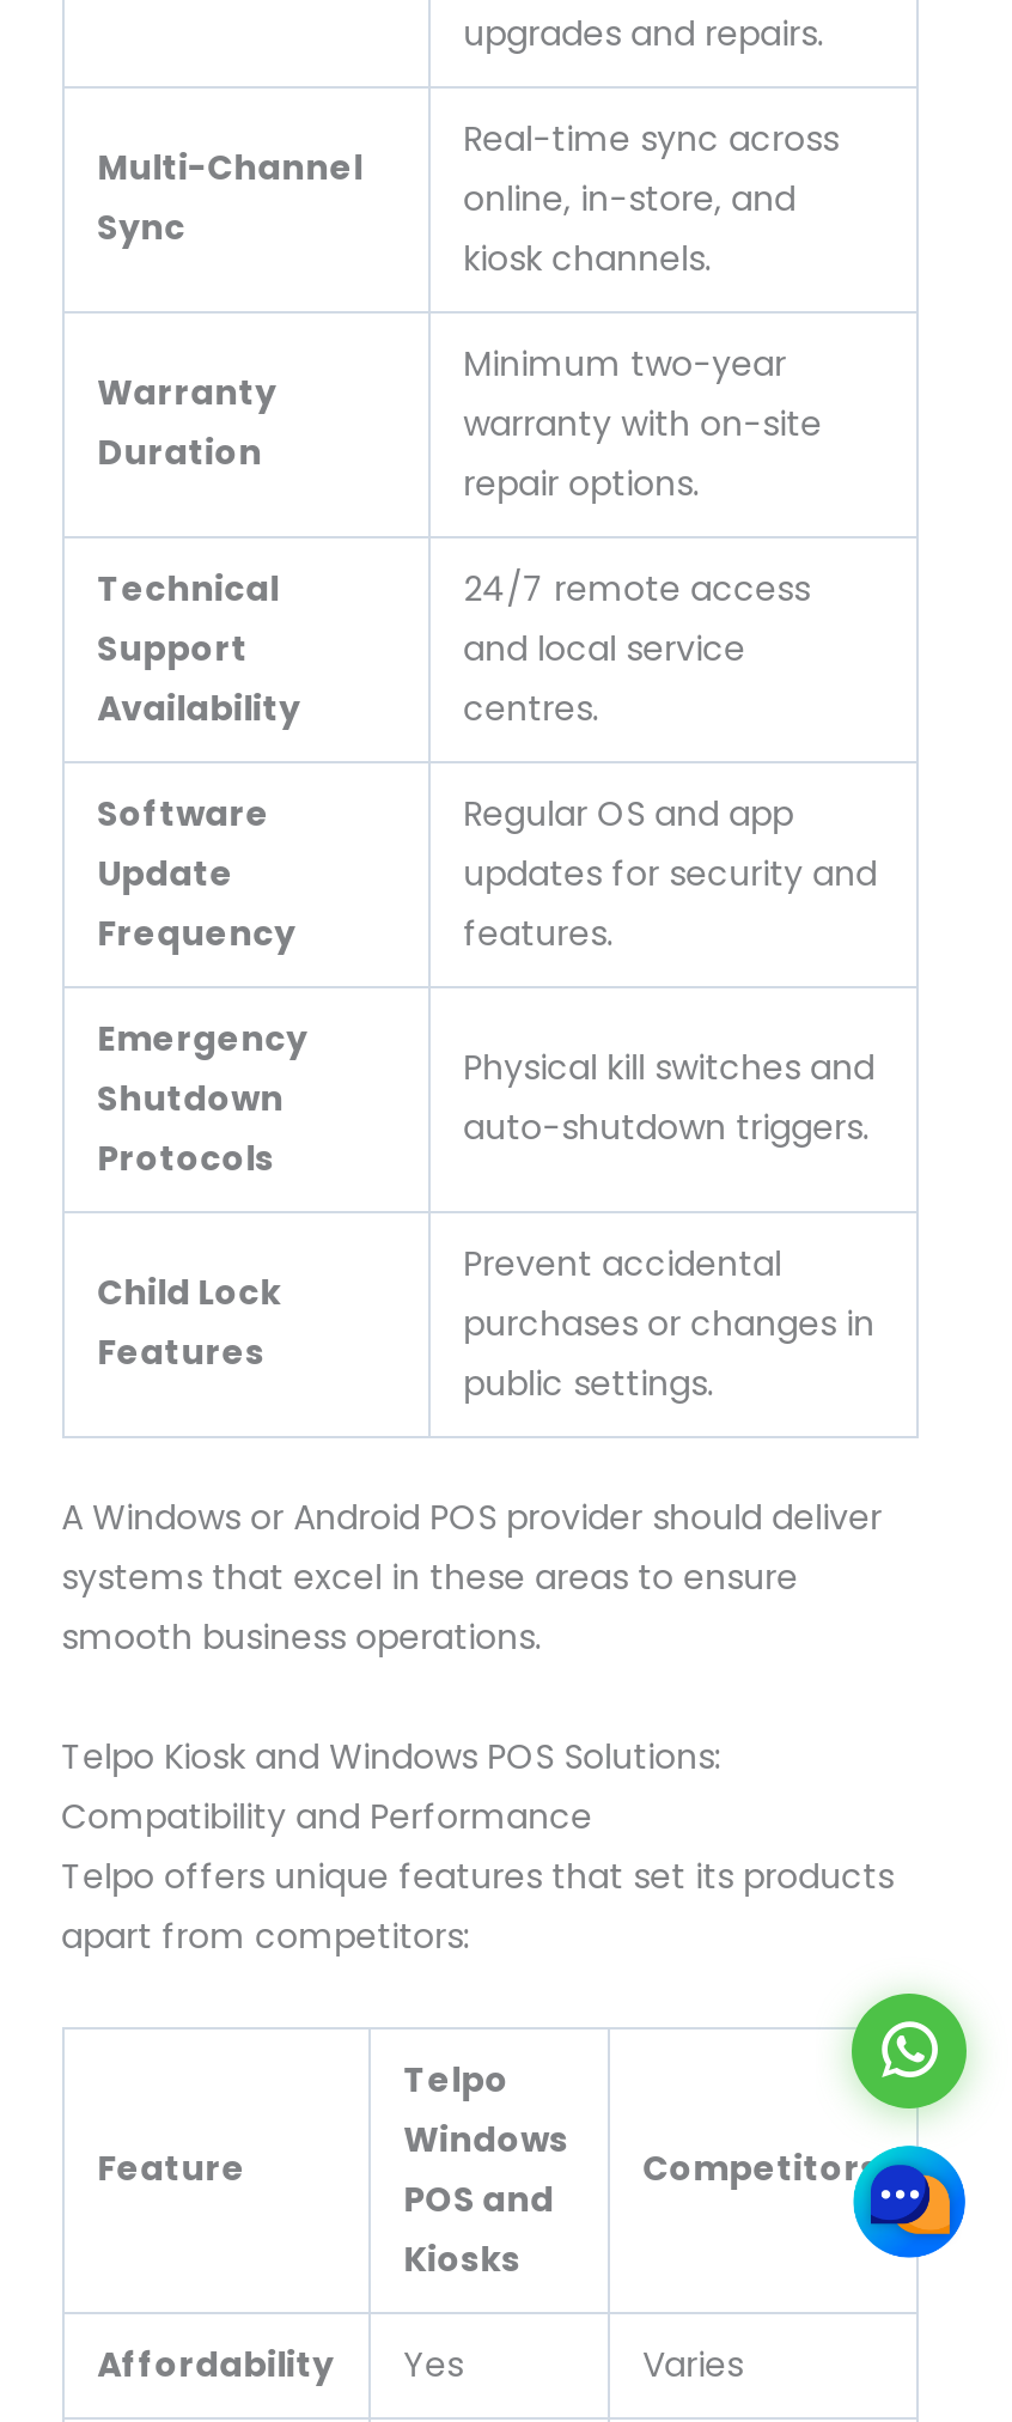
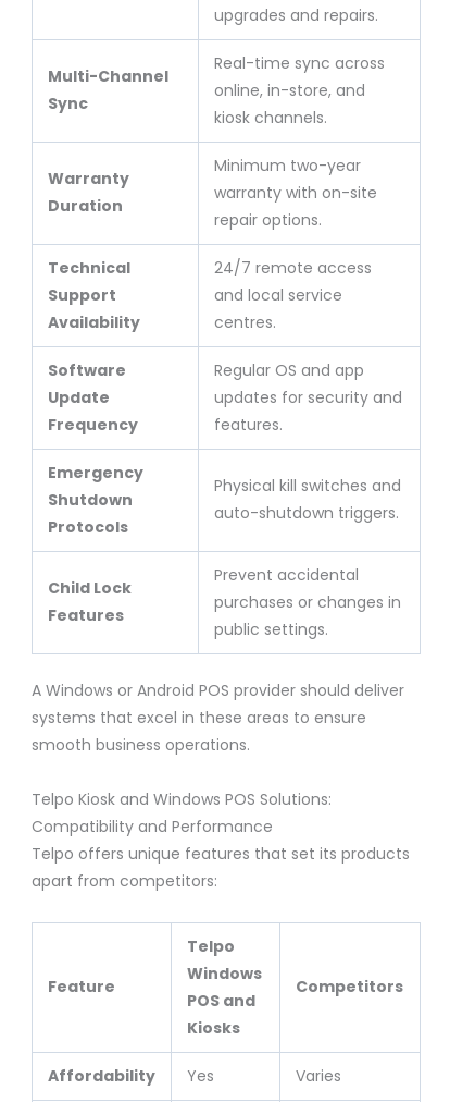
[835,1982,983,2262] [image] -> none

